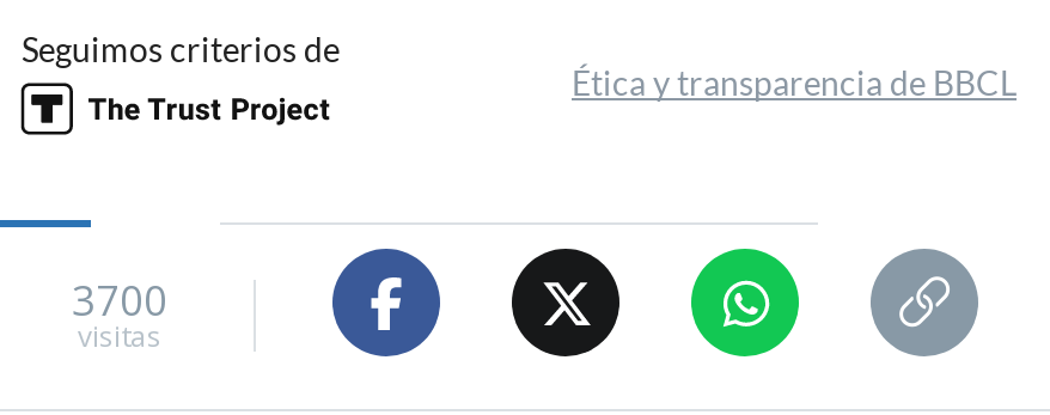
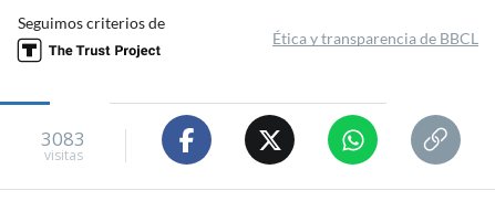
[72,272,167,327] 3700 -> [41,126,85,151] 3083

